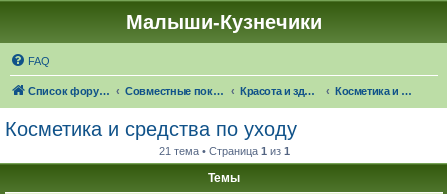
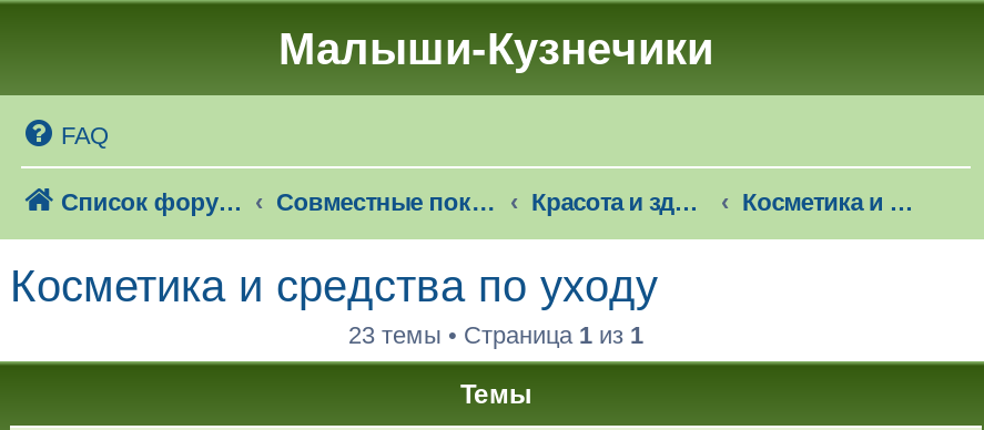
[158,145,289,157] 21 тема • Страница 1 из 1 -> [348,321,643,348] 23 темы • Страница 1 из 1

